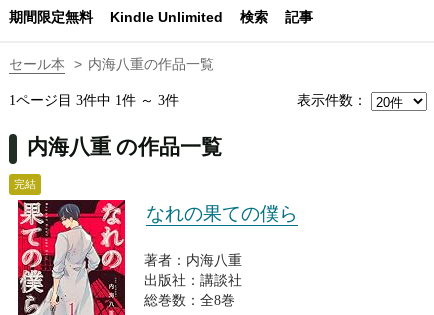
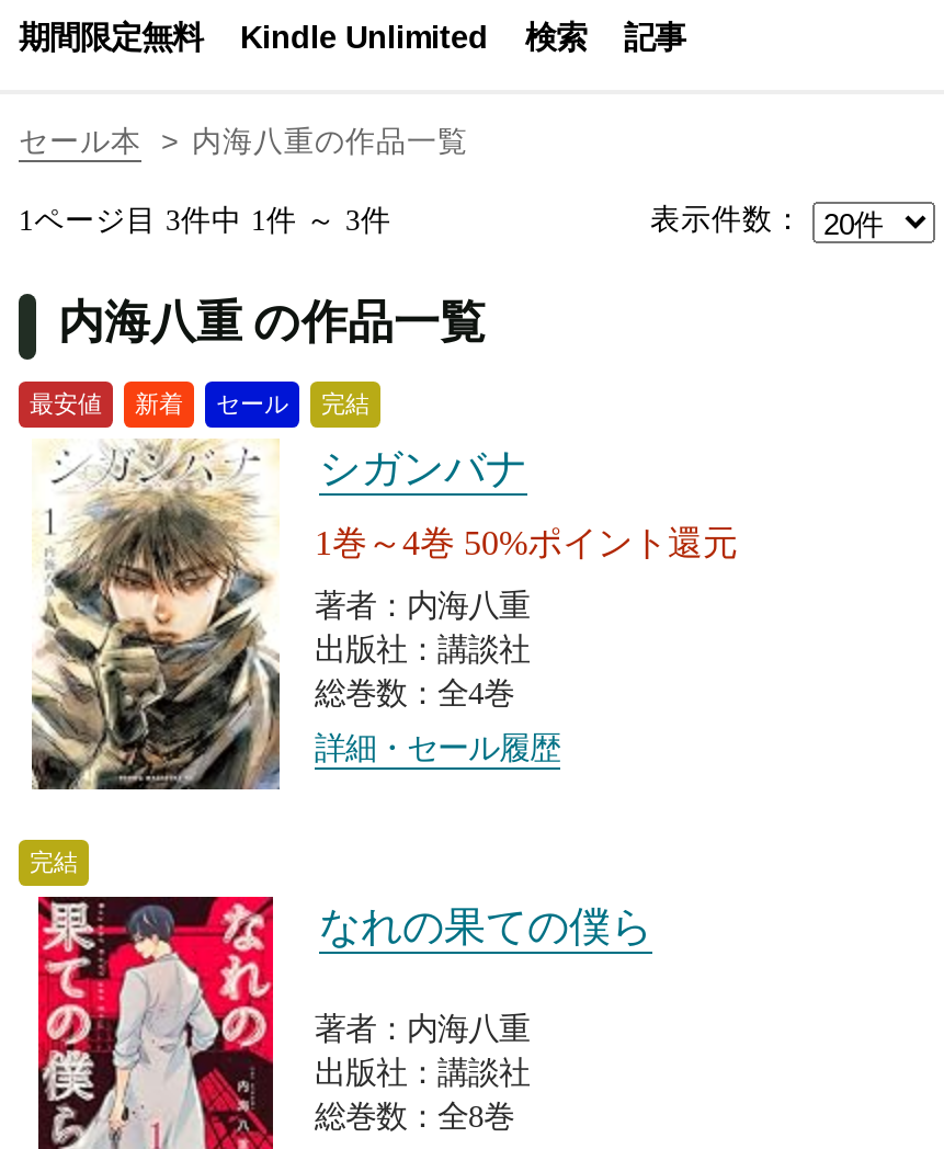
none -> [30,390,738,805] [image] | 最安値 | 新着 | セール | 完結 | シガンバナ | 1巻～4巻 50%ポイント還元 | 著者：内海八重 | 出版社：講談社 | 総巻数：全4巻 | 詳細・セール履歴

